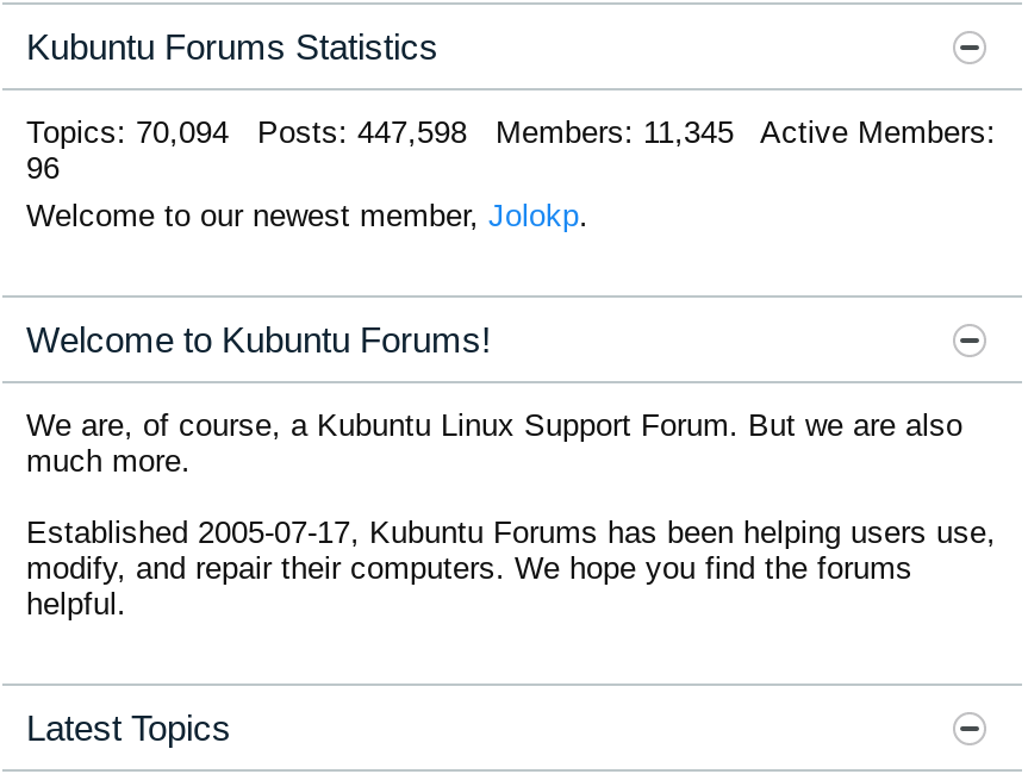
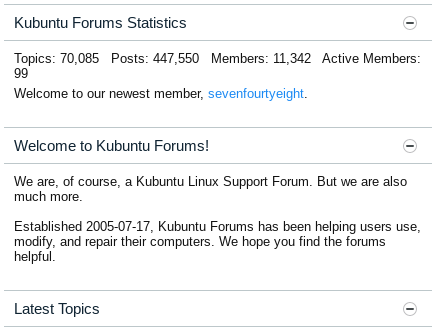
[26,114,996,150] Topics: 70,094 Posts: 447,598 Members: 11,345 Active Members: -> [14,51,421,66] Topics: 70,085 Posts: 447,550 Members: 11,342 Active Members:
[26,150,60,186] 96 -> [14,66,28,81] 99
[26,198,588,233] Welcome to our newest member, Jolokp. -> [14,86,308,101] Welcome to our newest member, sevenfourtyeight.

